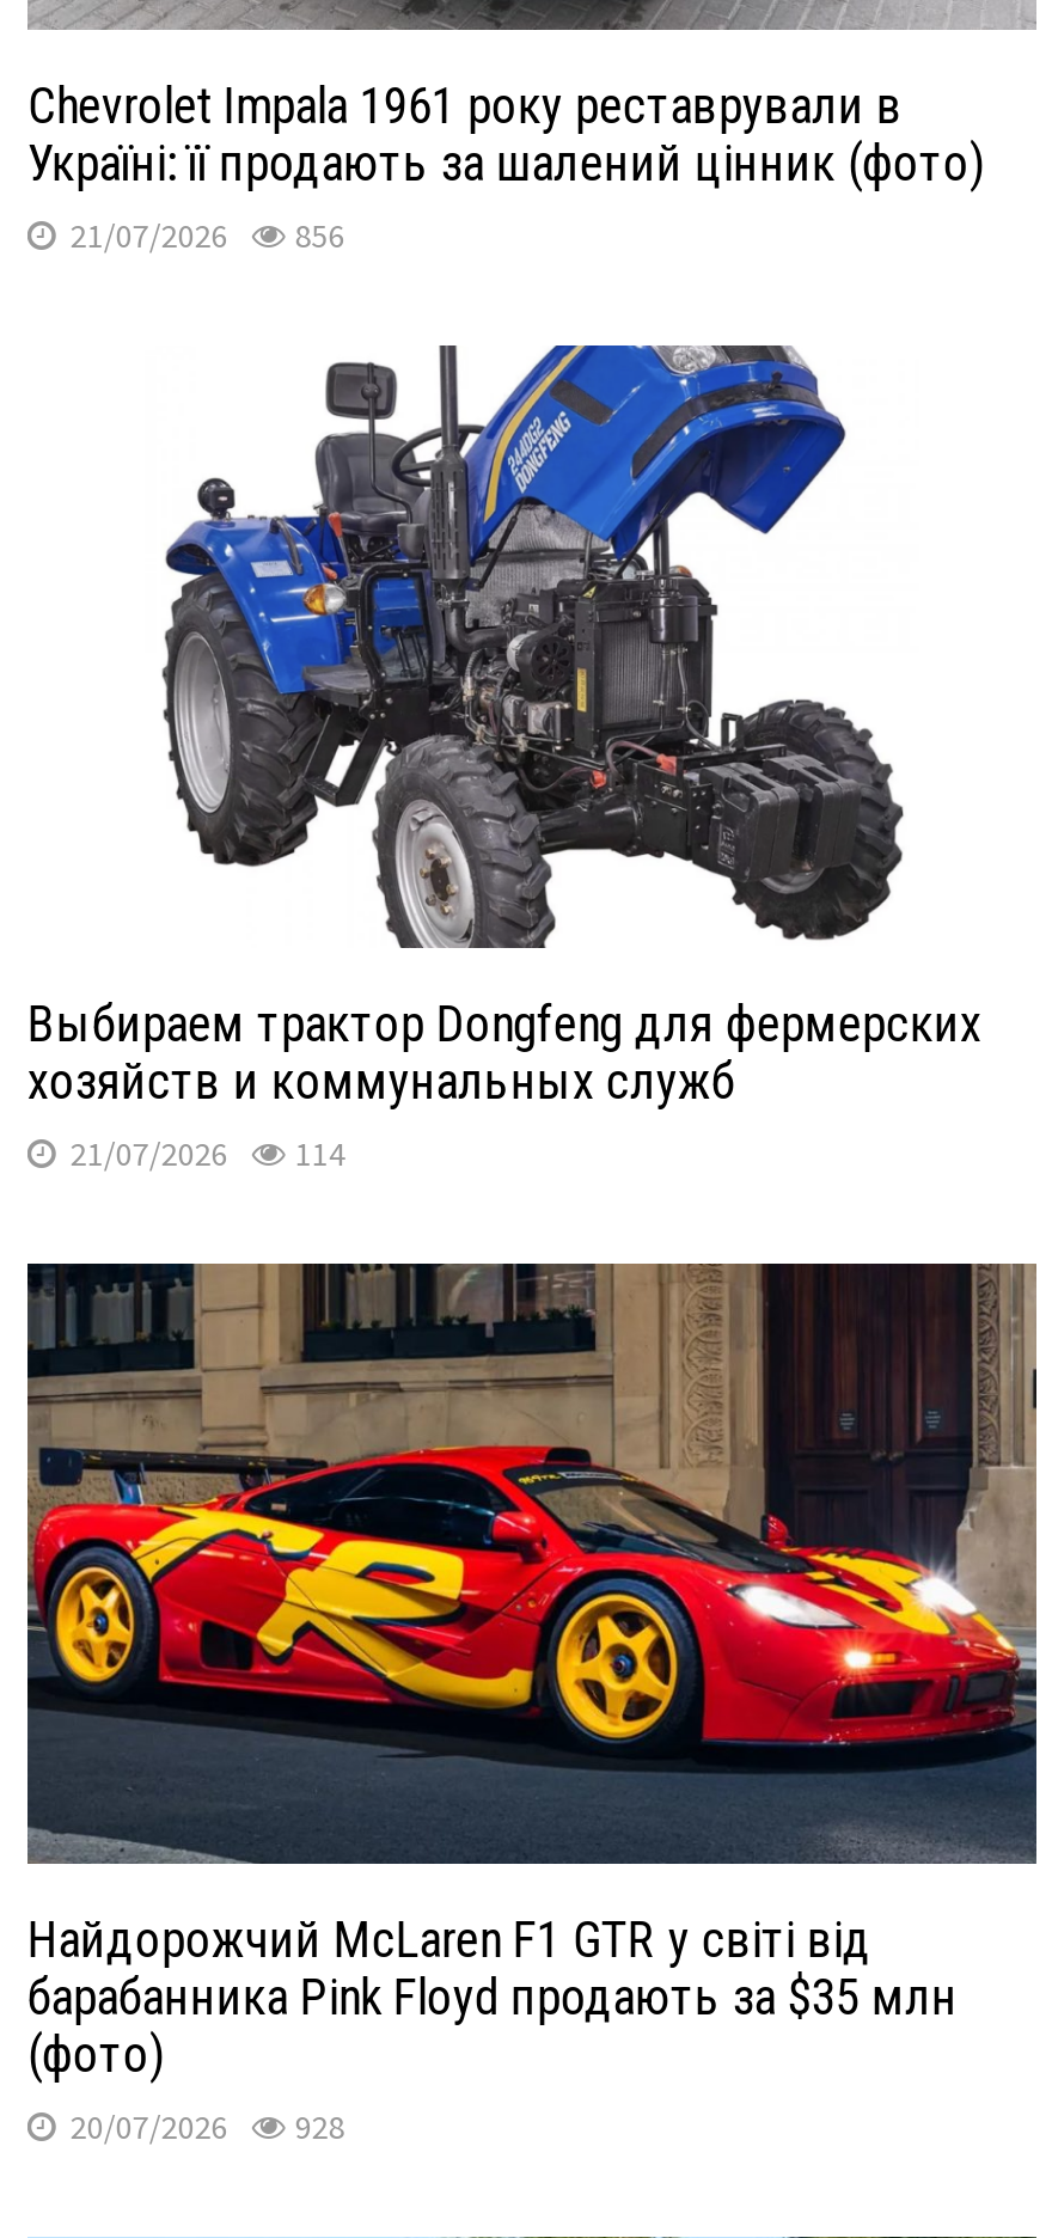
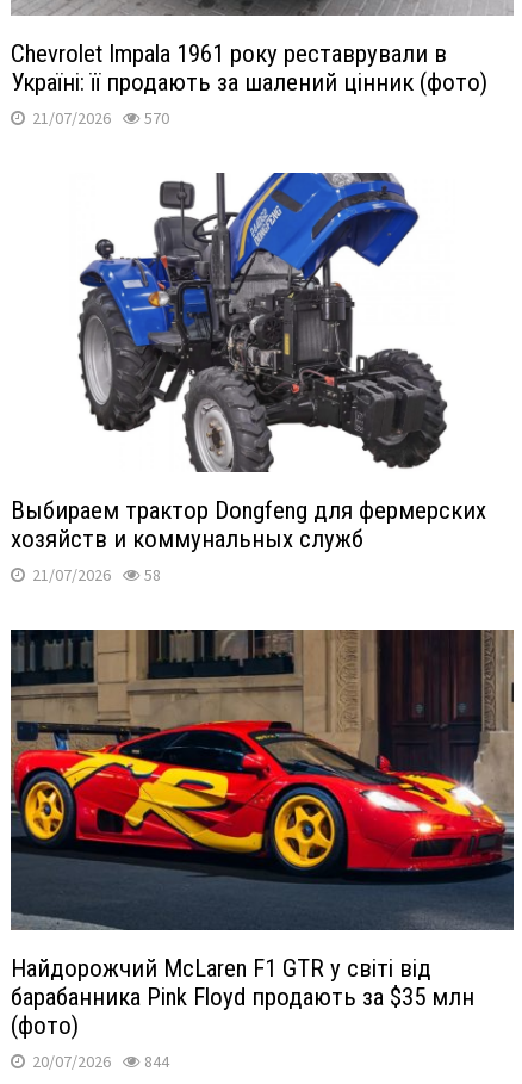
[70,215,345,258] 21/07/2026 856 -> [32,107,169,129] 21/07/2026 570
[70,1131,345,1174] 21/07/2026 114 -> [32,564,161,586] 21/07/2026 58
[70,2106,345,2149] 20/07/2026 928 -> [32,1050,169,1072] 20/07/2026 844

